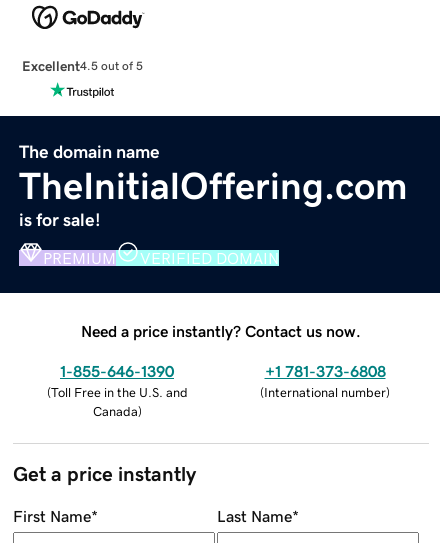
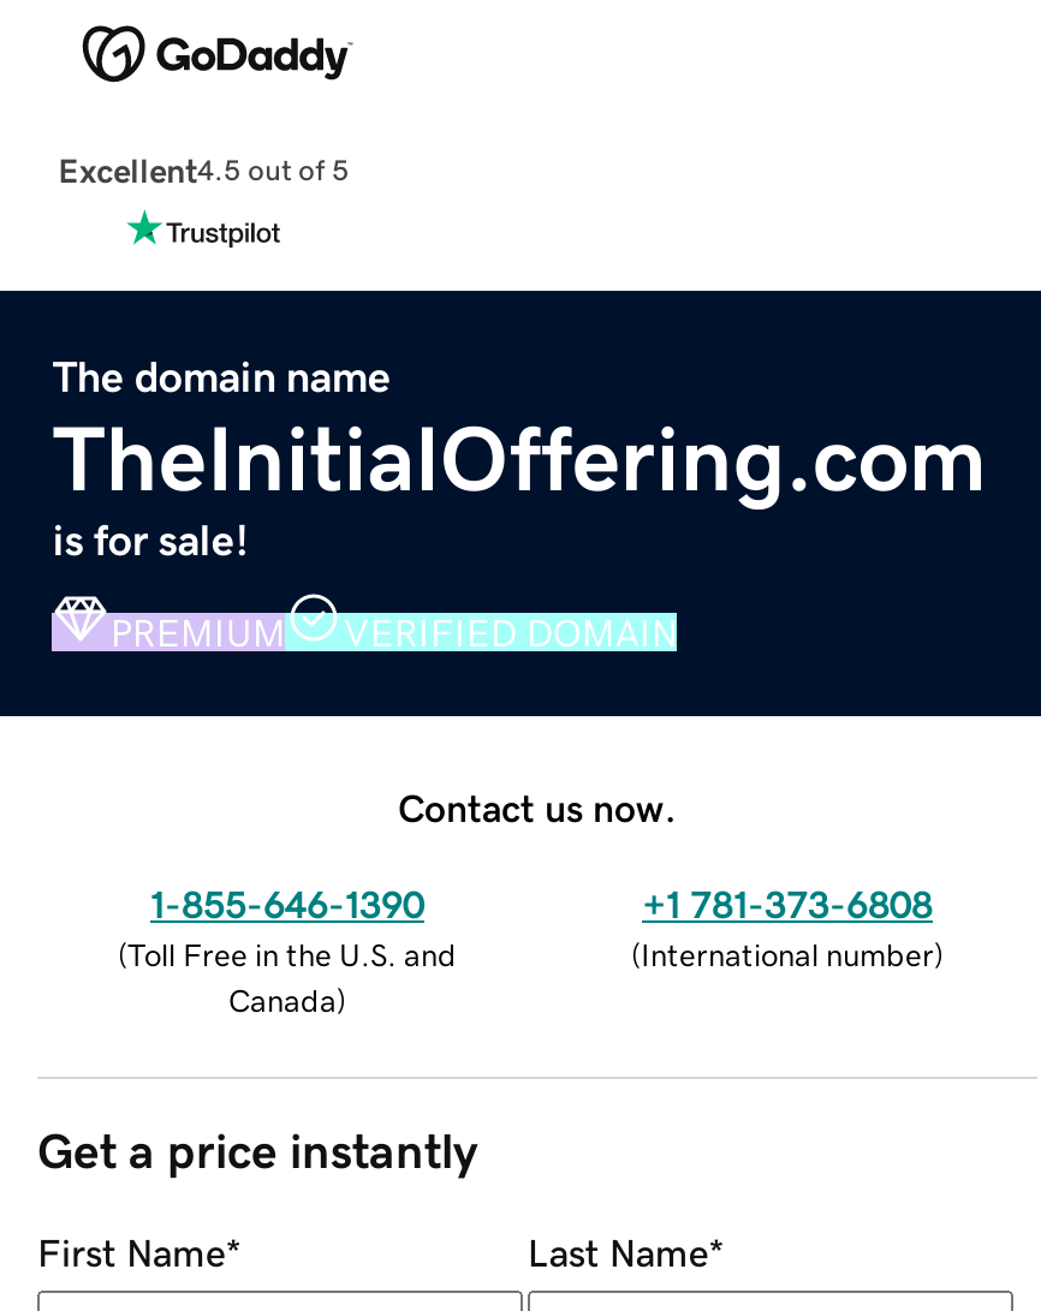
[81,323,361,339] Need a price instantly? Contact us now. -> [398,787,677,826] Contact us now.

